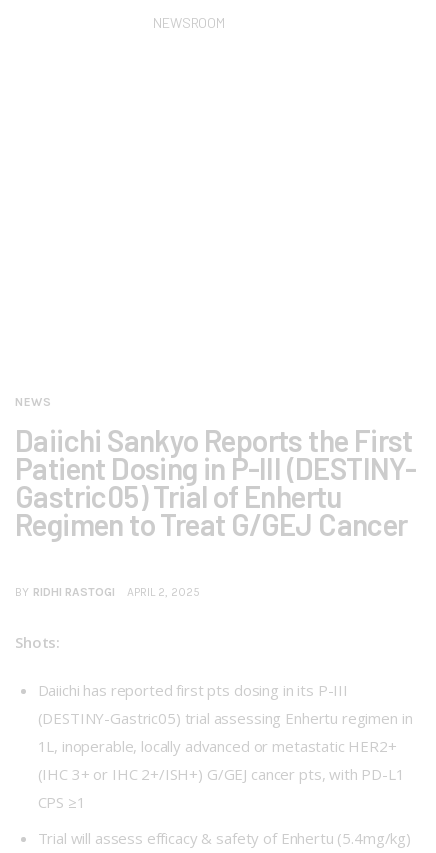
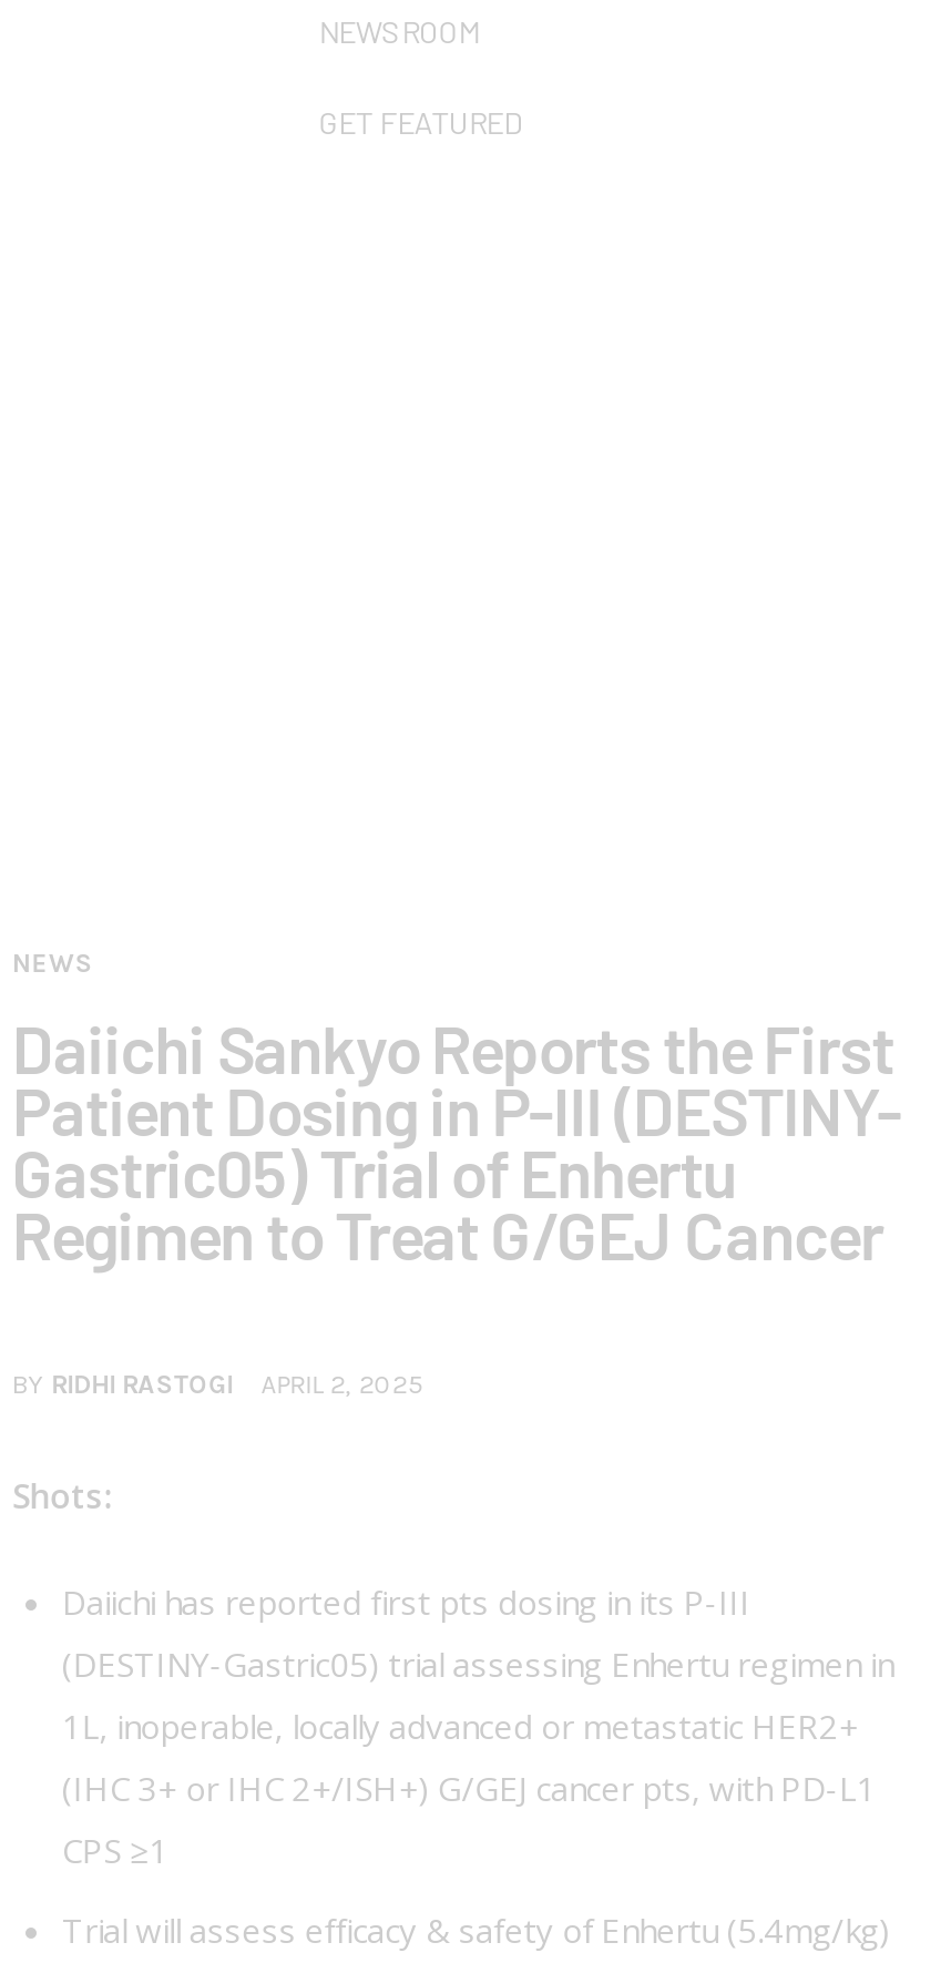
none -> [319,103,521,141] GET FEATURED

